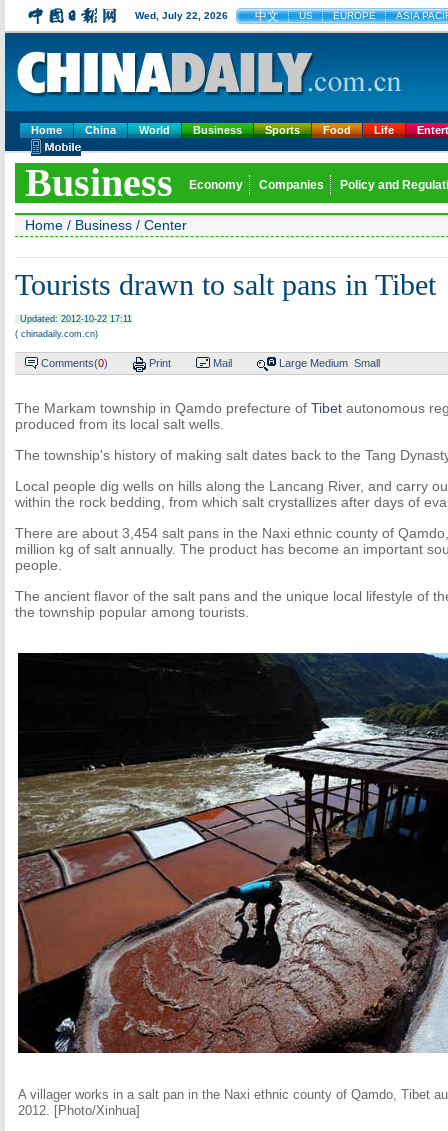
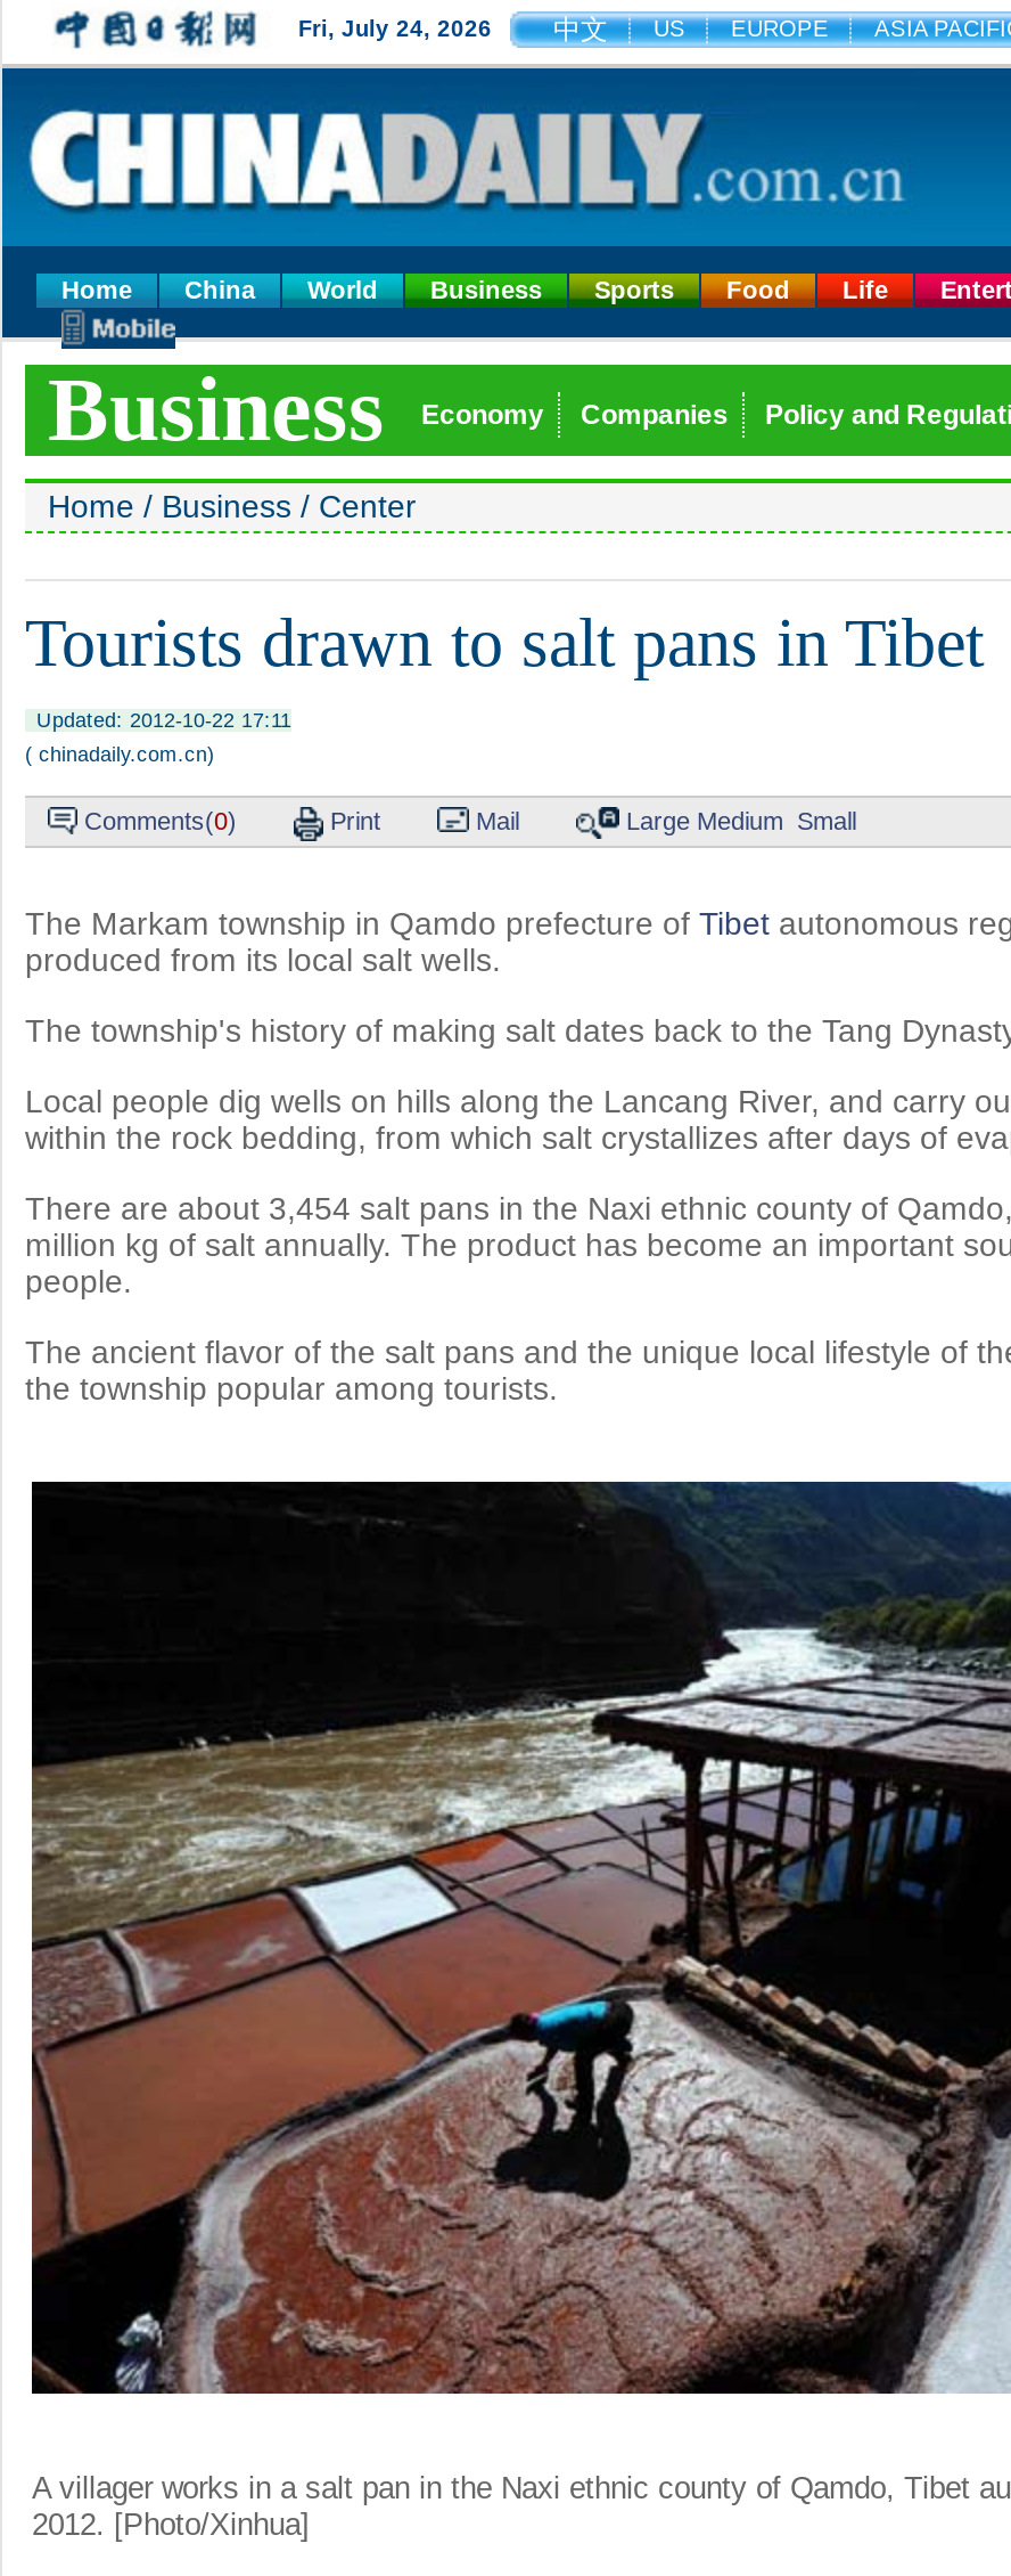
[135,10,228,21] Wed, July 22, 2026 -> [298,16,492,41] Fri, July 24, 2026

